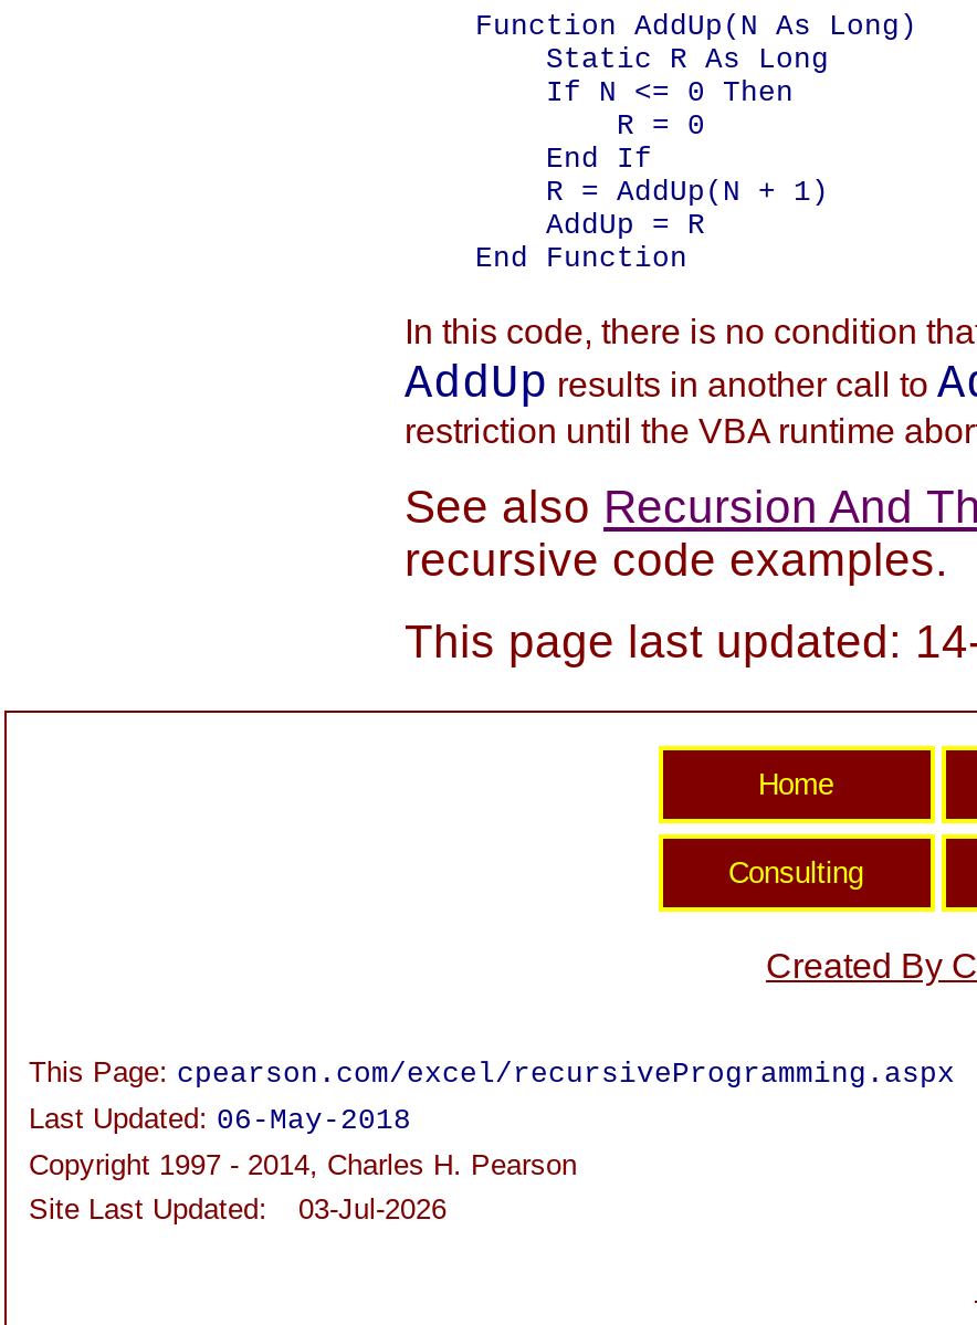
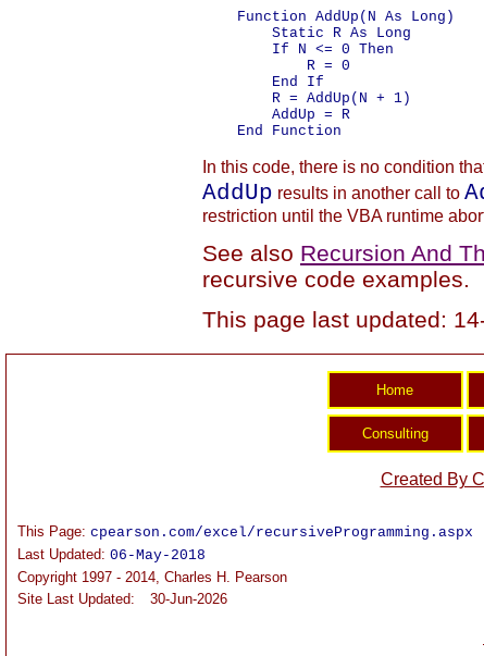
[29,1192,447,1226] Site Last Updated: 03-Jul-2026 -> [17,591,227,607] Site Last Updated: 30-Jun-2026

